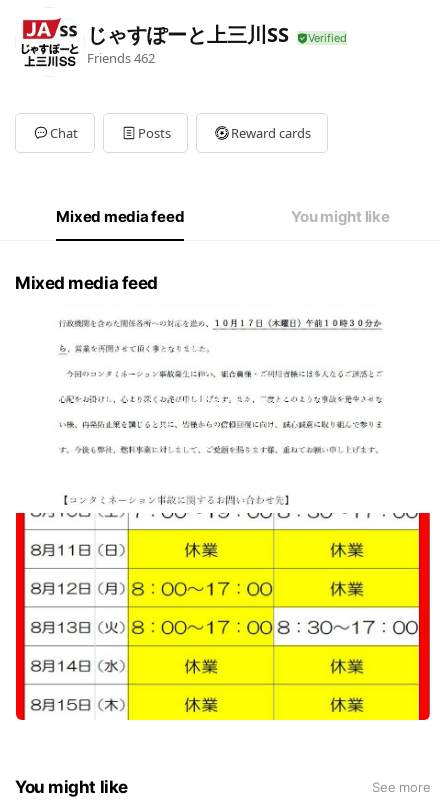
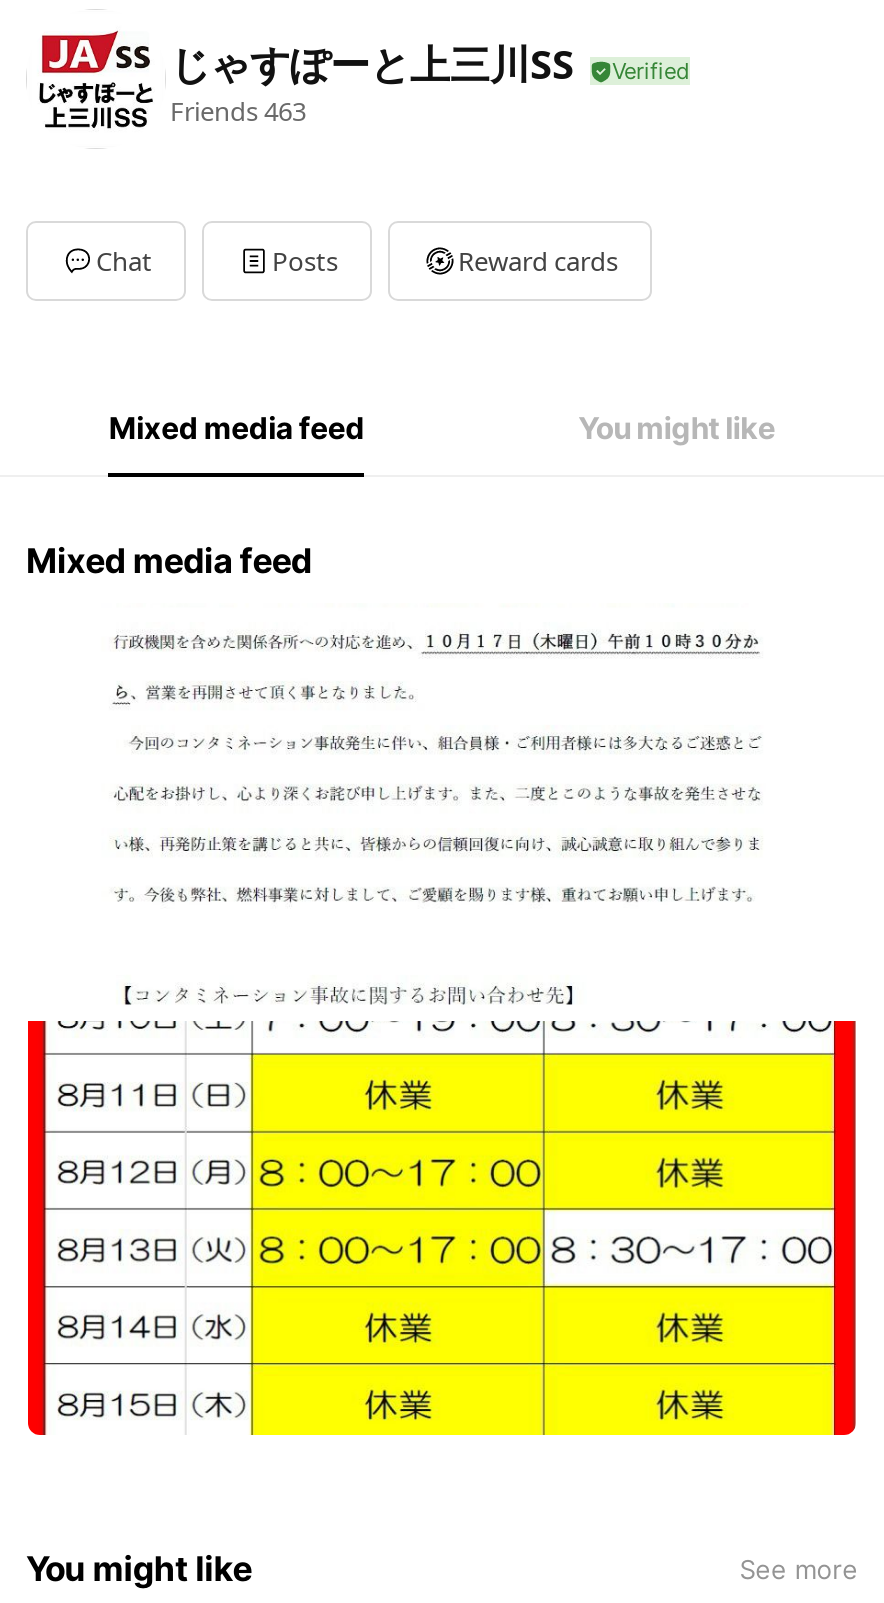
[87,49,155,67] Friends 462 -> [170,93,306,129] Friends 463

